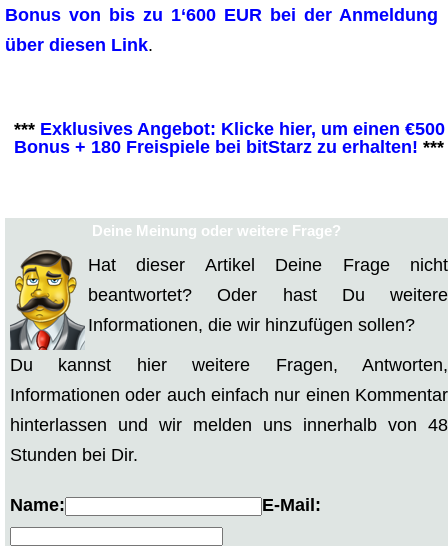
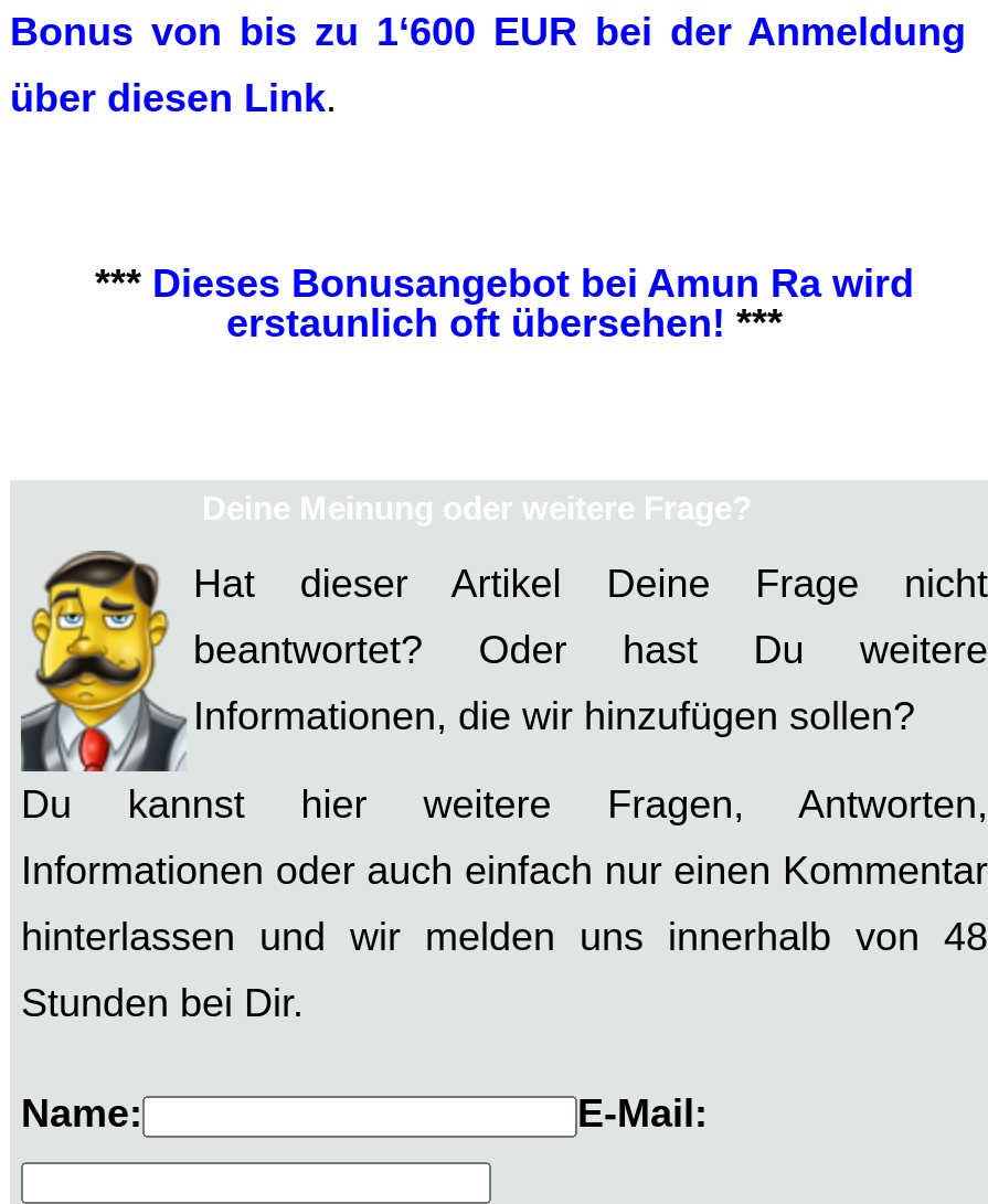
[13,119,444,157] *** Exklusives Angebot: Klicke hier, um einen €500 | Bonus + 180 Freispiele bei bitStarz zu erhalten! *** -> [95,261,914,345] *** Dieses Bonusangebot bei Amun Ra wird | erstaunlich oft übersehen! ***

